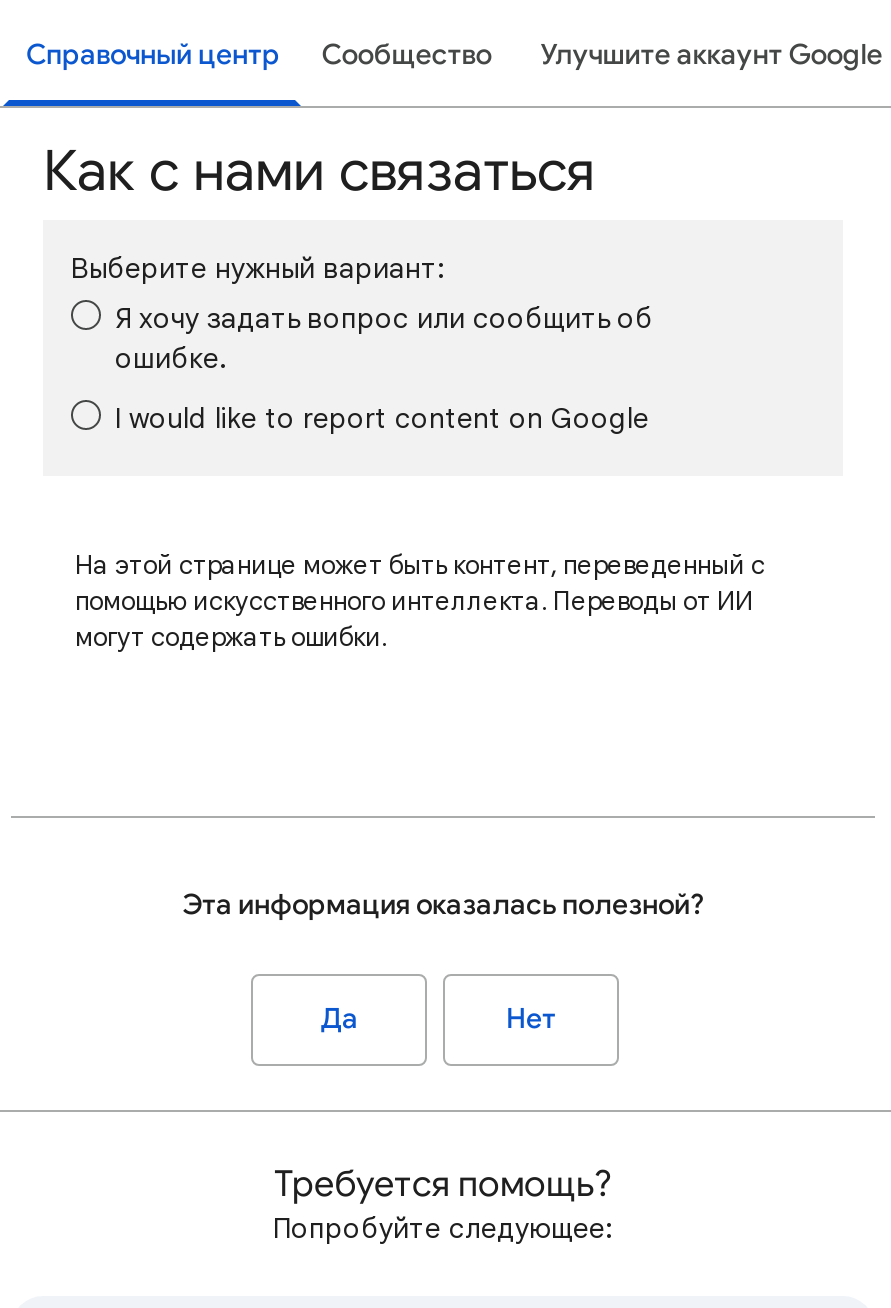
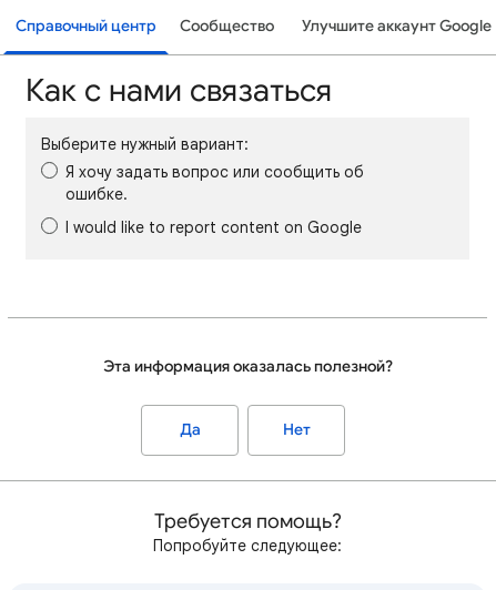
[75,548,765,654] На этой странице может быть контент, переведенный с | помощью искусственного интеллекта. Переводы от ИИ | могут содержать ошибки. -> none

